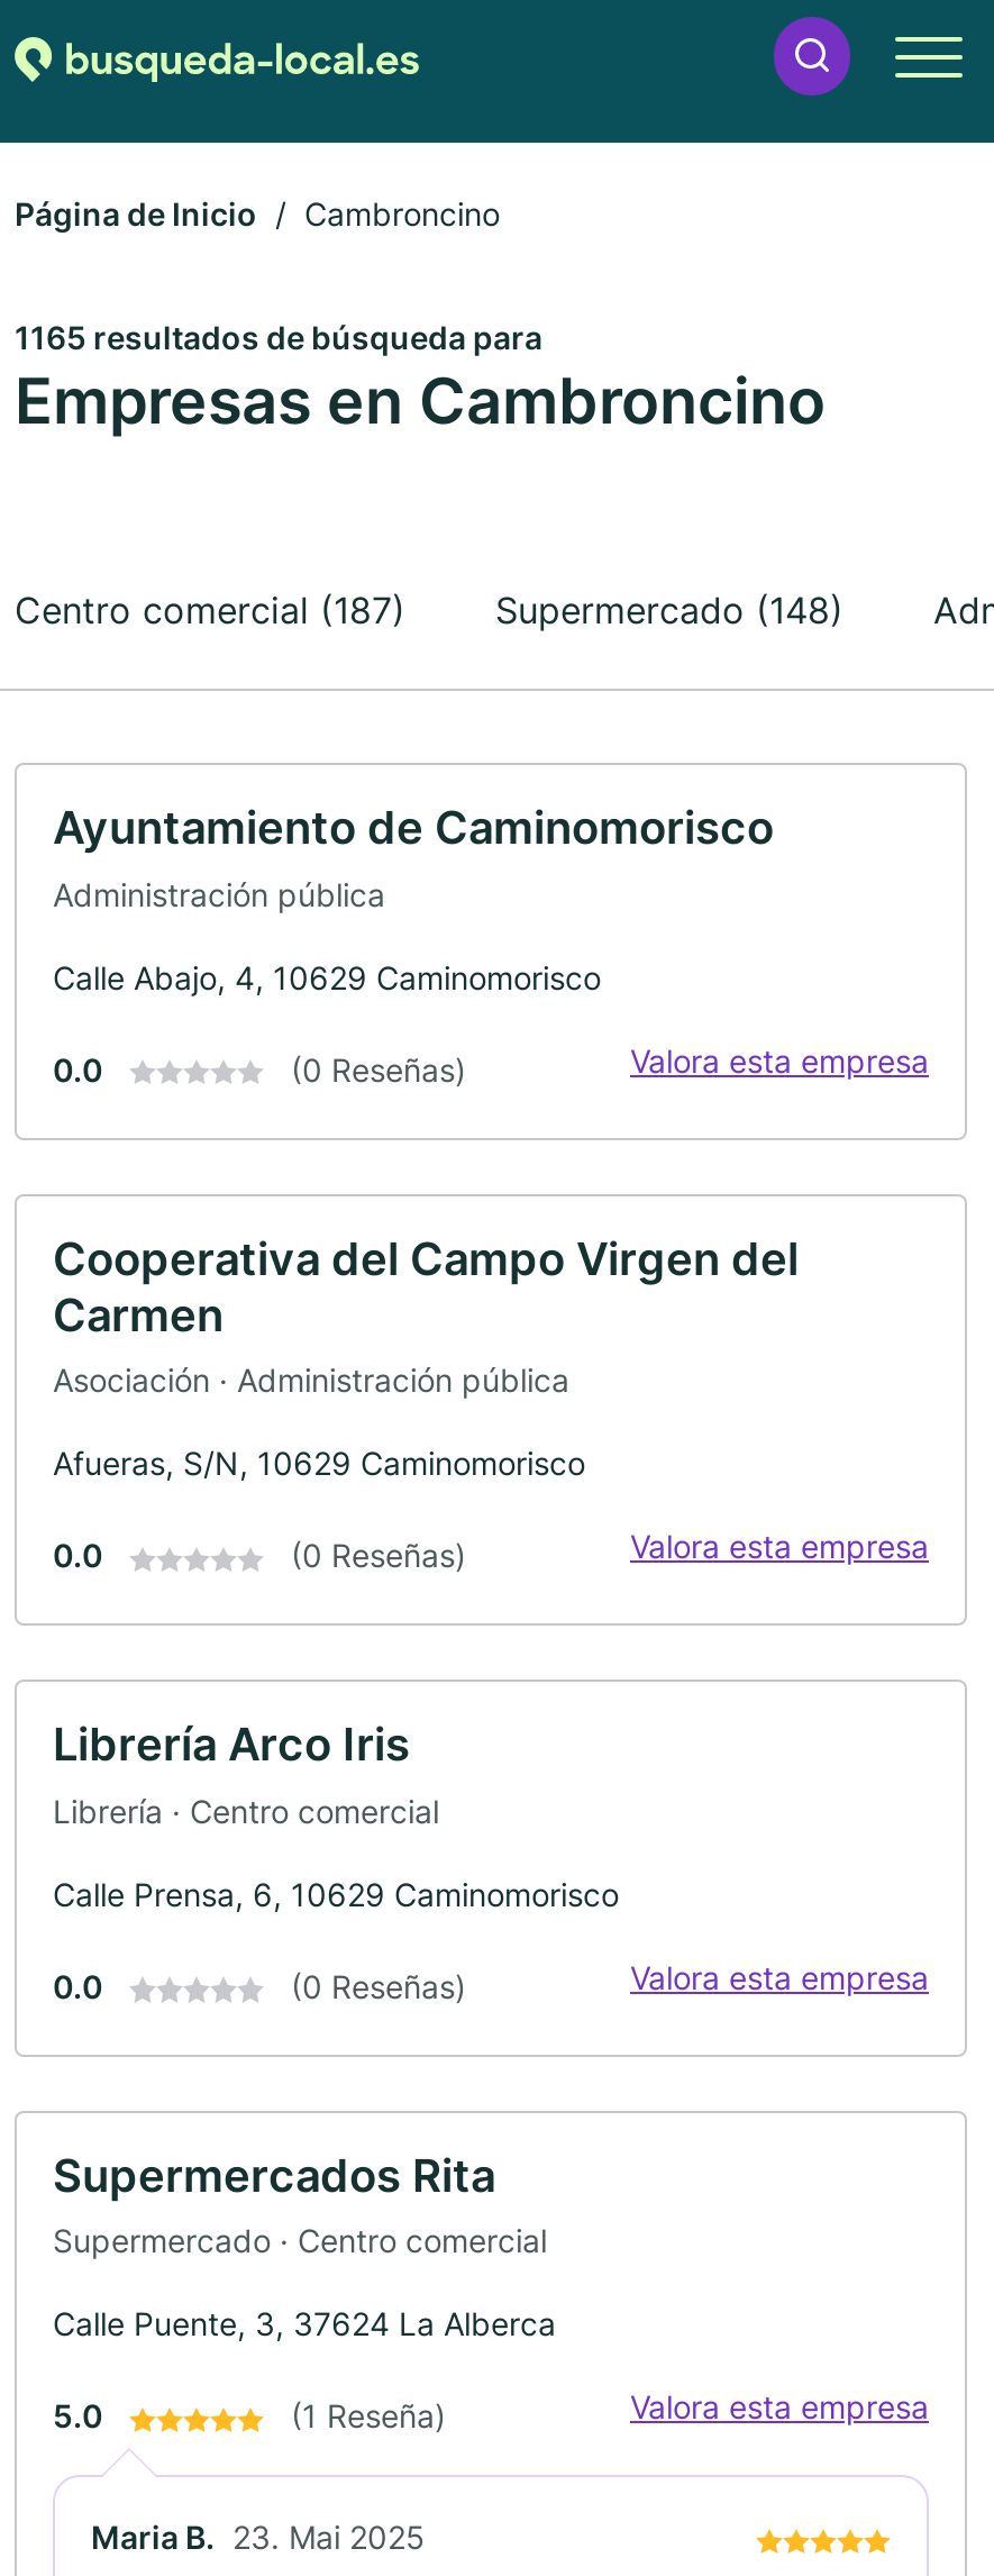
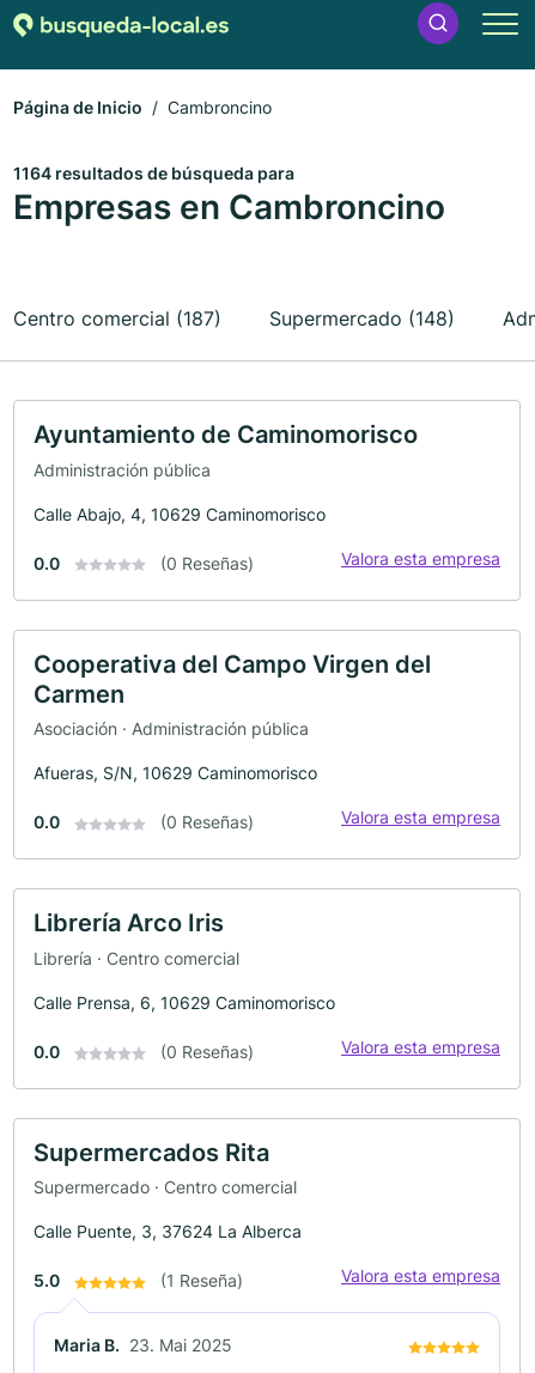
[15,318,542,356] 1165 resultados de búsqueda para -> [13,163,294,183] 1164 resultados de búsqueda para

